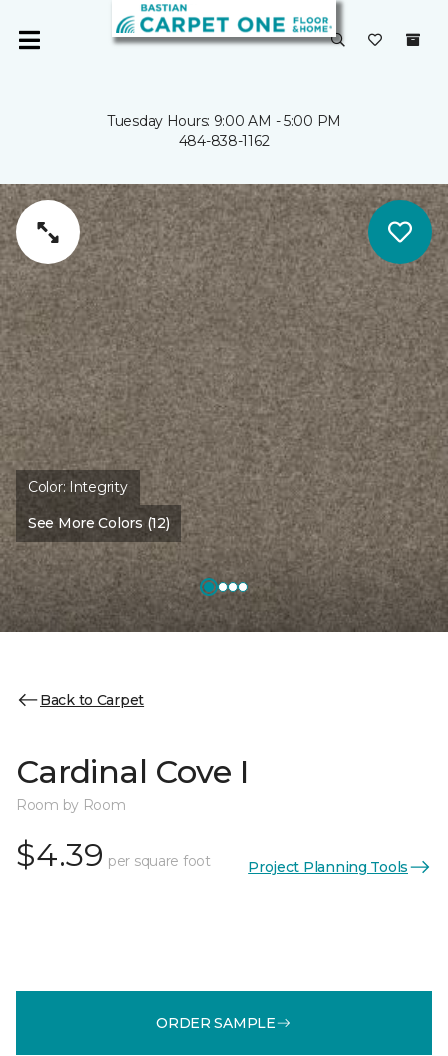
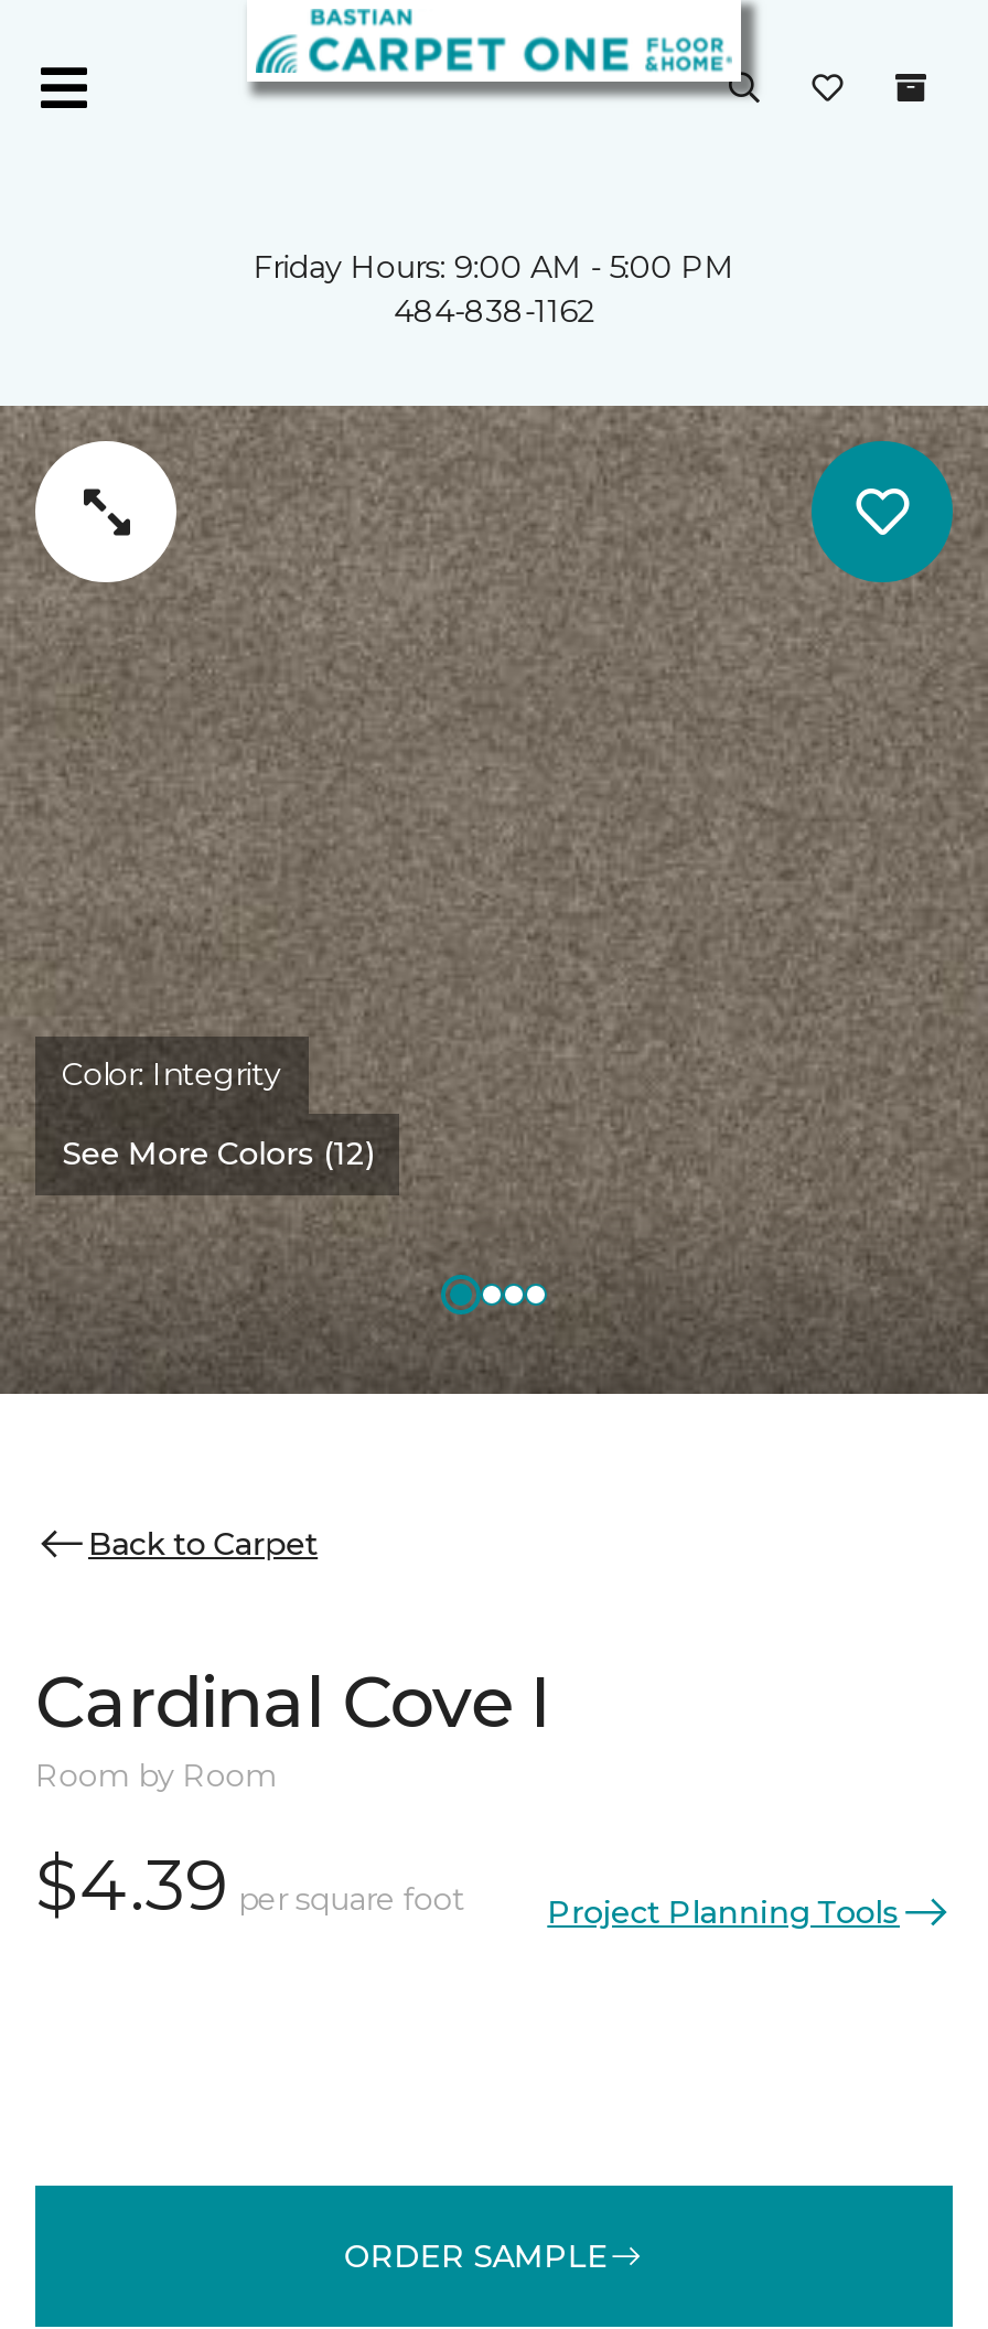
[107,112,341,130] Tuesday Hours: 9:00 AM - 5:00 PM -> [253,247,735,287] Friday Hours: 9:00 AM - 5:00 PM

